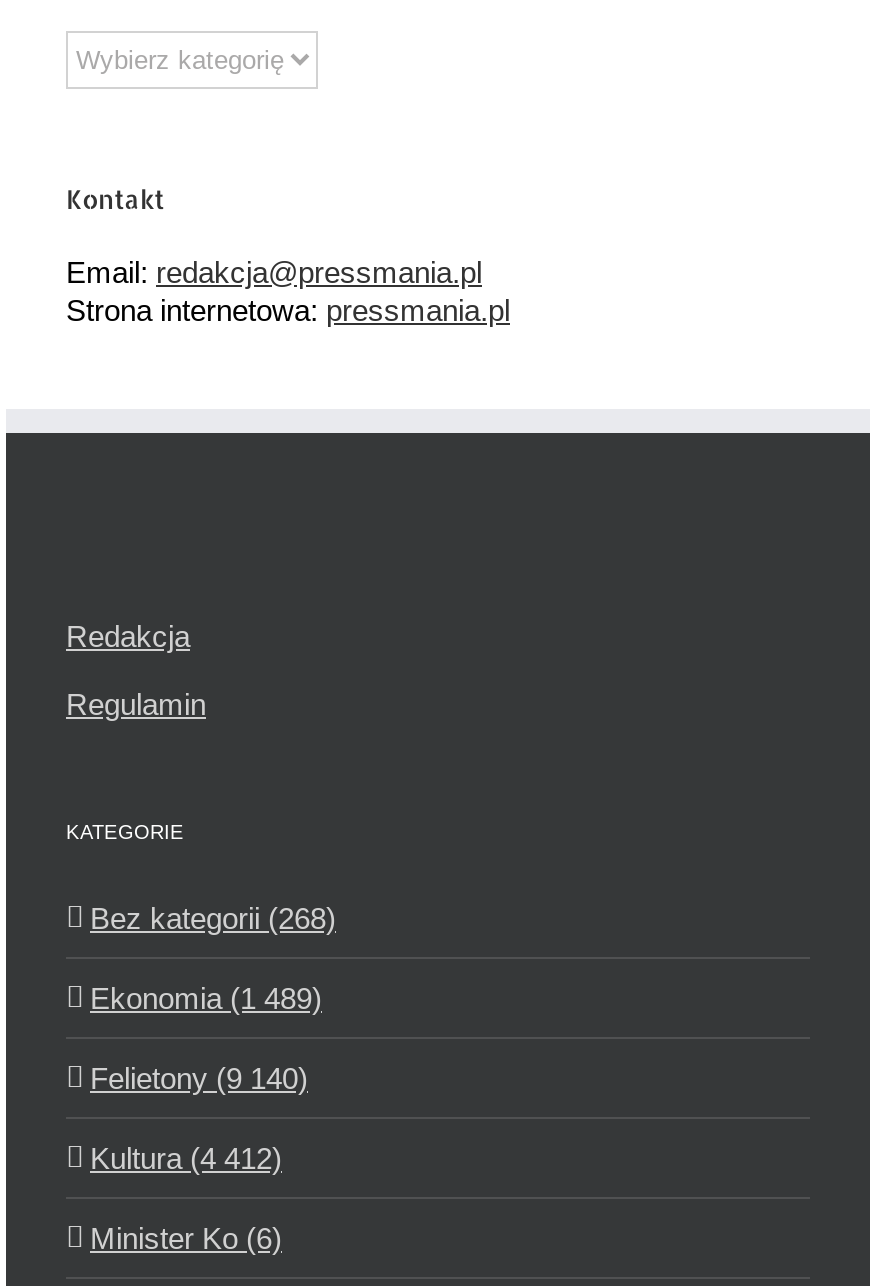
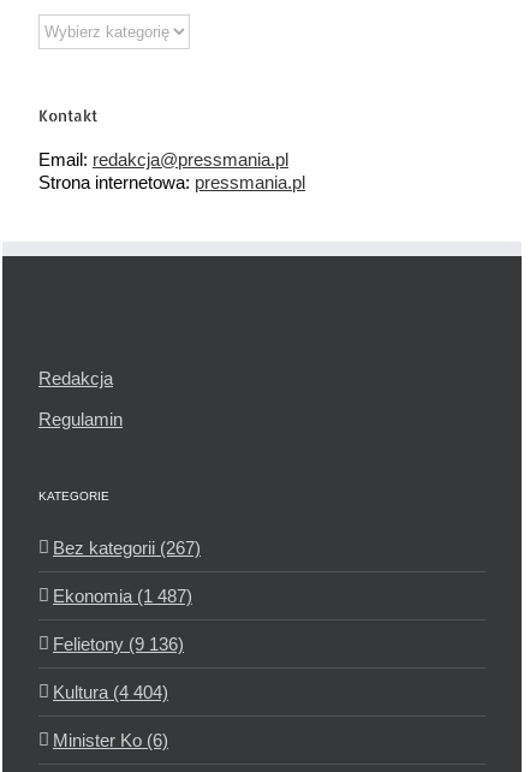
[90,901,336,935] Bez kategorii (268) -> [53,537,201,558] Bez kategorii (267)
[90,981,322,1015] Ekonomia (1 489) -> [53,585,192,606] Ekonomia (1 487)
[90,1061,308,1095] Felietony (9 140) -> [53,634,184,654] Felietony (9 136)
[90,1141,282,1175] Kultura (4 412) -> [53,682,168,702] Kultura (4 404)

